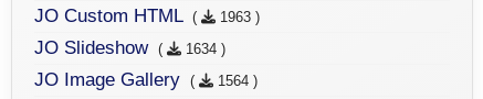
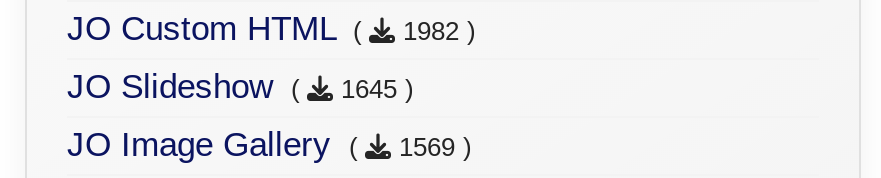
[34,6,260,27] JO Custom HTML ( 1963 ) -> [67,10,475,48] JO Custom HTML ( 1982 )
[34,38,225,59] JO Slideshow ( 1634 ) -> [67,68,413,106] JO Slideshow ( 1645 )
[34,70,258,90] JO Image Gallery ( 1564 ) -> [67,126,471,164] JO Image Gallery ( 1569 )

